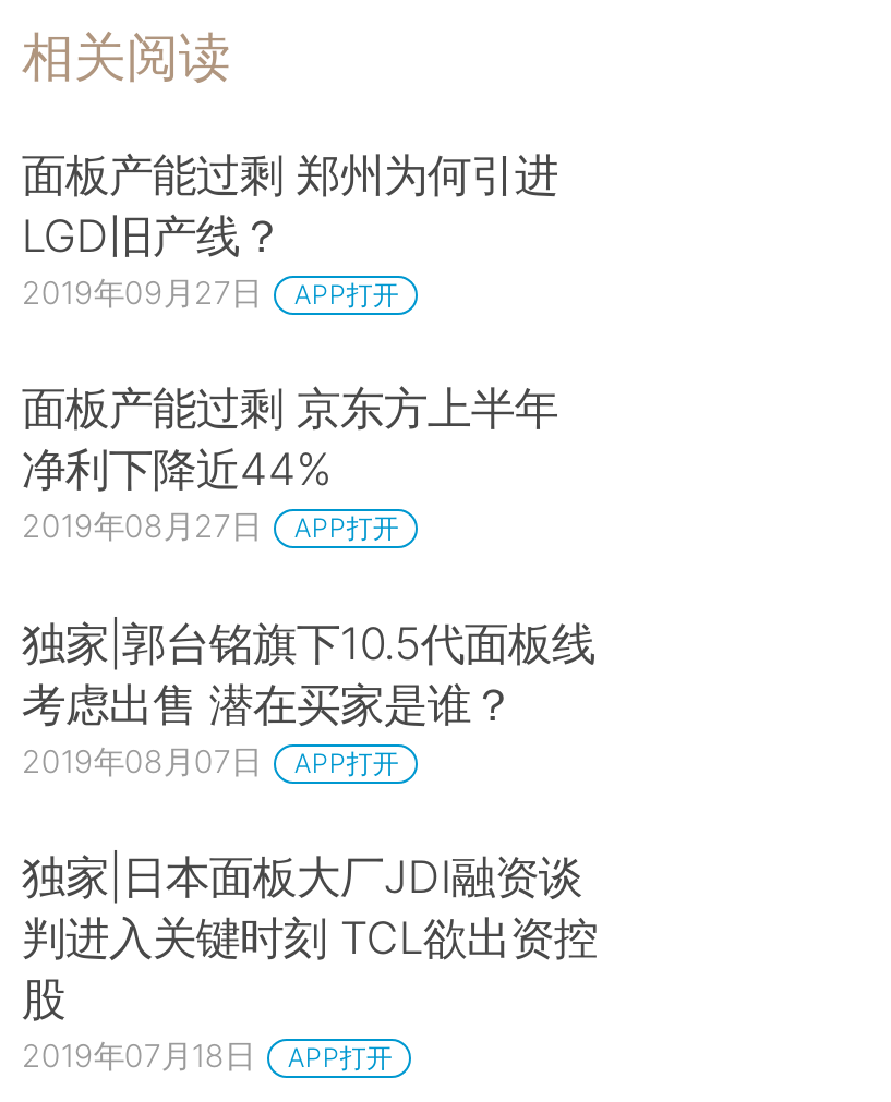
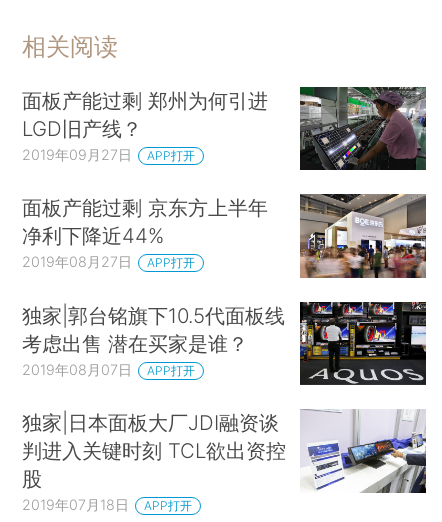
none -> [299,86,427,171] [image]
none -> [299,193,427,279] [image]
none -> [299,301,427,386] [image]
none -> [300,409,427,494] [image]

